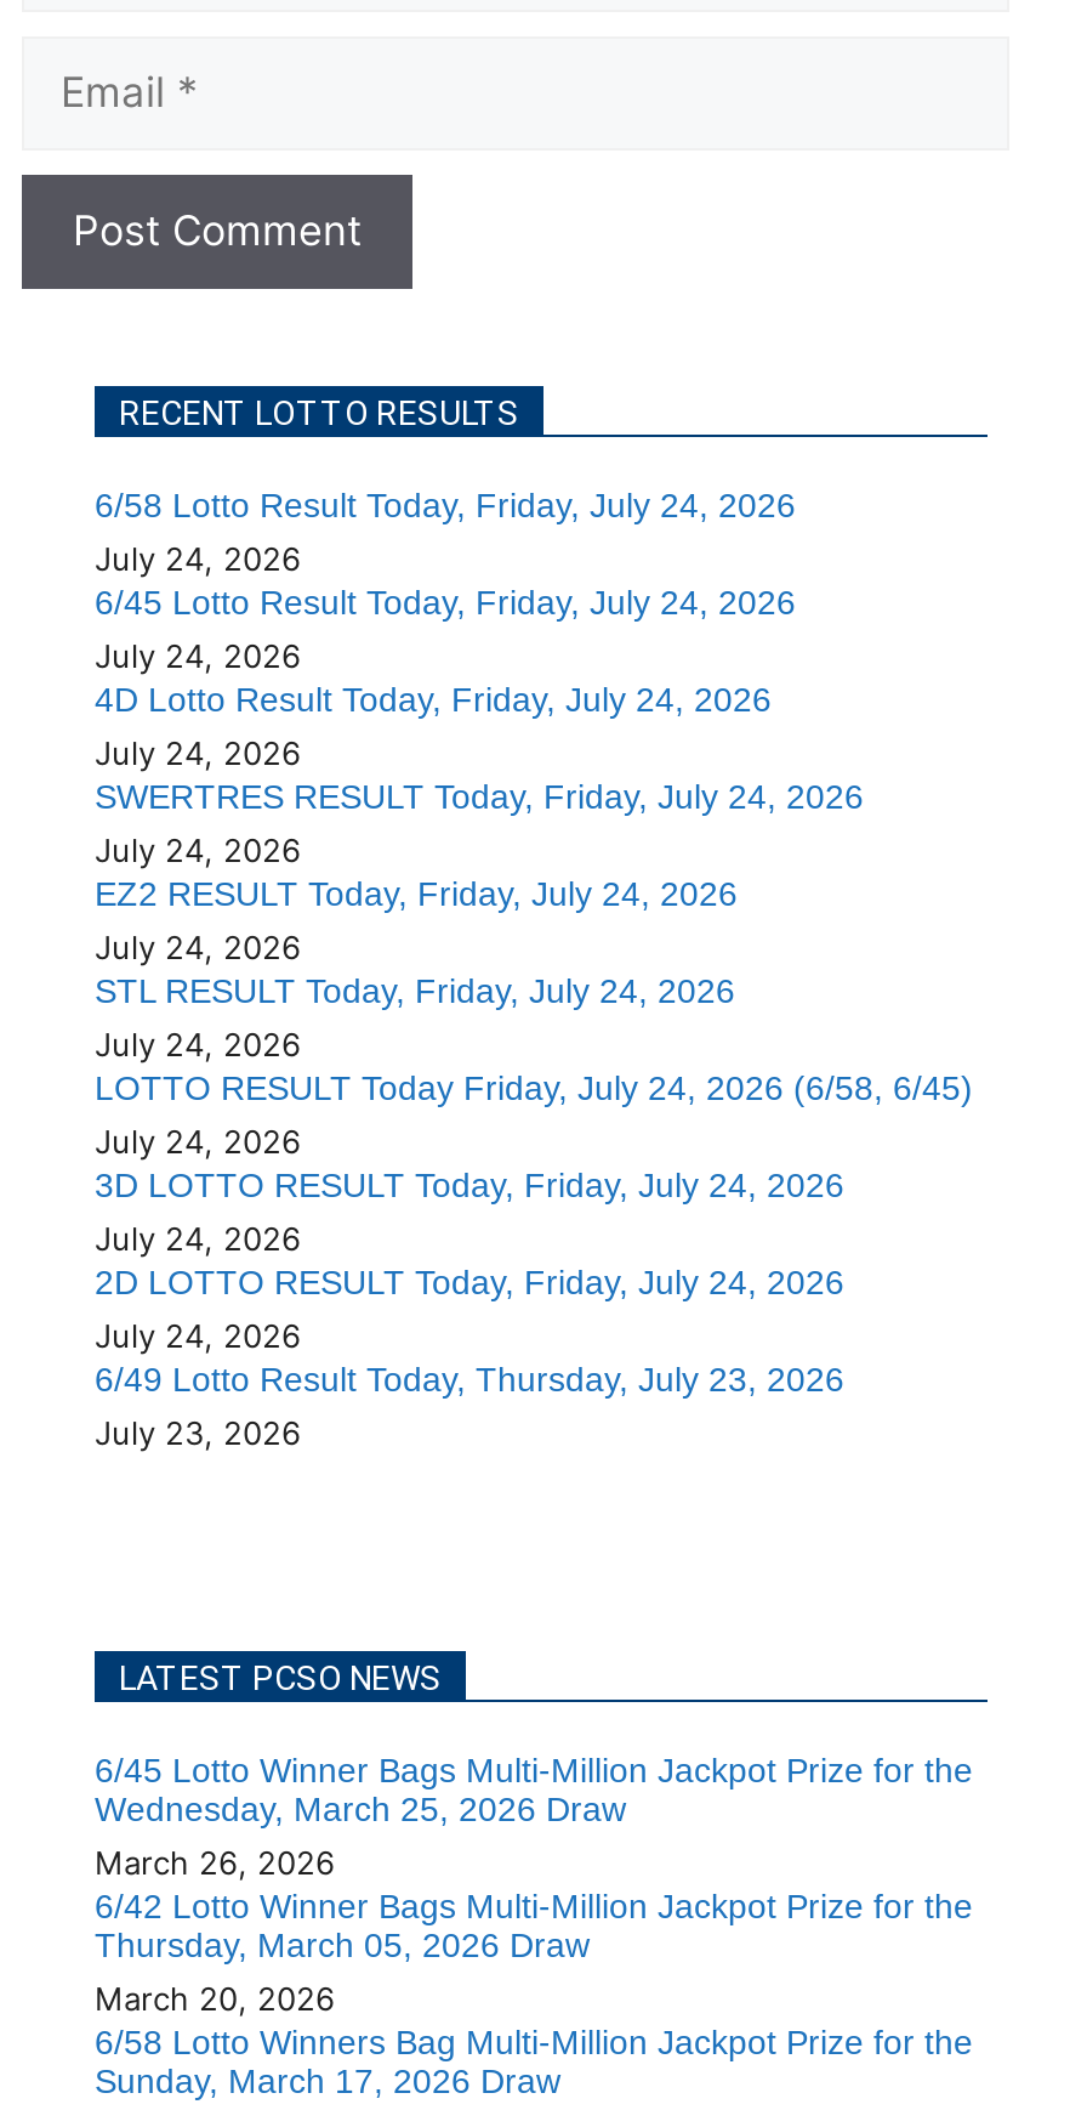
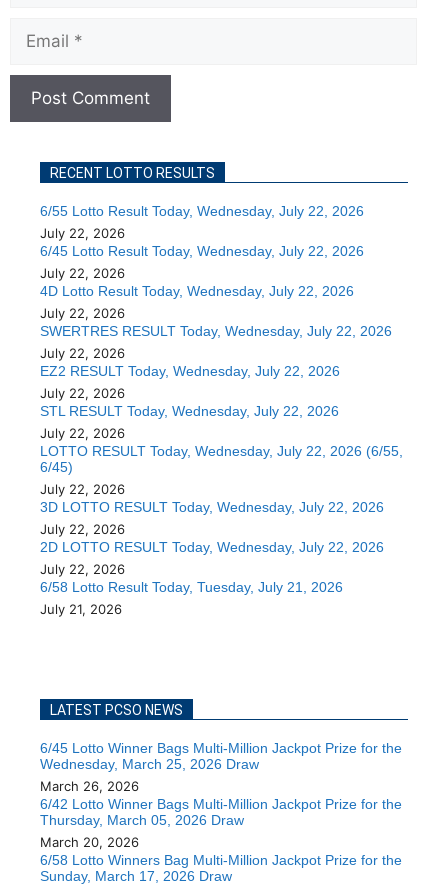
[95,485,973,1451] 6/58 Lotto Result Today, Friday, July 24, 2026 | July 24, 2026 | 6/45 Lotto Result Today, Friday, July 24, 2026 | July 24, 2026 | 4D Lotto Result Today, Friday, July 24, 2026 | July 24, 2026 | SWERTRES RESULT Today, Friday, July 24, 2026 | July 24, 2026 | EZ2 RESULT Today, Friday, July 24, 2026 | July 24, 2026 | STL RESULT Today, Friday, July 24, 2026 | July 24, 2026 | LOTTO RESULT Today Friday, July 24, 2026 (6/58, 6/45) | July 24, 2026 | 3D LOTTO RESULT Today, Friday, July 24, 2026 | July 24, 2026 | 2D LOTTO RESULT Today, Friday, July 24, 2026 | July 24, 2026 | 6/49 Lotto Result Today, Thursday, July 23, 2026 | July 23, 2026 -> [40,203,403,617] 6/55 Lotto Result Today, Wednesday, July 22, 2026 | July 22, 2026 | 6/45 Lotto Result Today, Wednesday, July 22, 2026 | July 22, 2026 | 4D Lotto Result Today, Wednesday, July 22, 2026 | July 22, 2026 | SWERTRES RESULT Today, Wednesday, July 22, 2026 | July 22, 2026 | EZ2 RESULT Today, Wednesday, July 22, 2026 | July 22, 2026 | STL RESULT Today, Wednesday, July 22, 2026 | July 22, 2026 | LOTTO RESULT Today, Wednesday, July 22, 2026 (6/55, | 6/45) | July 22, 2026 | 3D LOTTO RESULT Today, Wednesday, July 22, 2026 | July 22, 2026 | 2D LOTTO RESULT Today, Wednesday, July 22, 2026 | July 22, 2026 | 6/58 Lotto Result Today, Tuesday, July 21, 2026 | July 21, 2026

